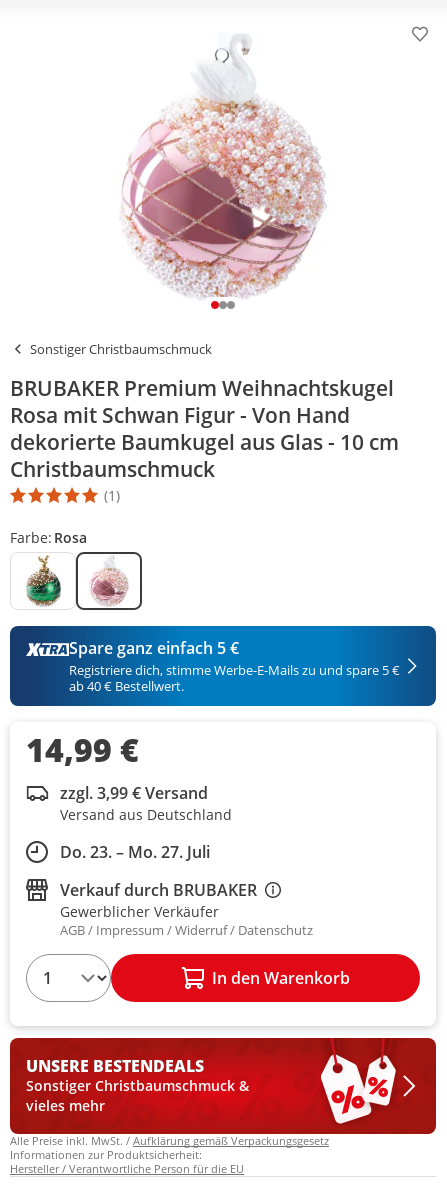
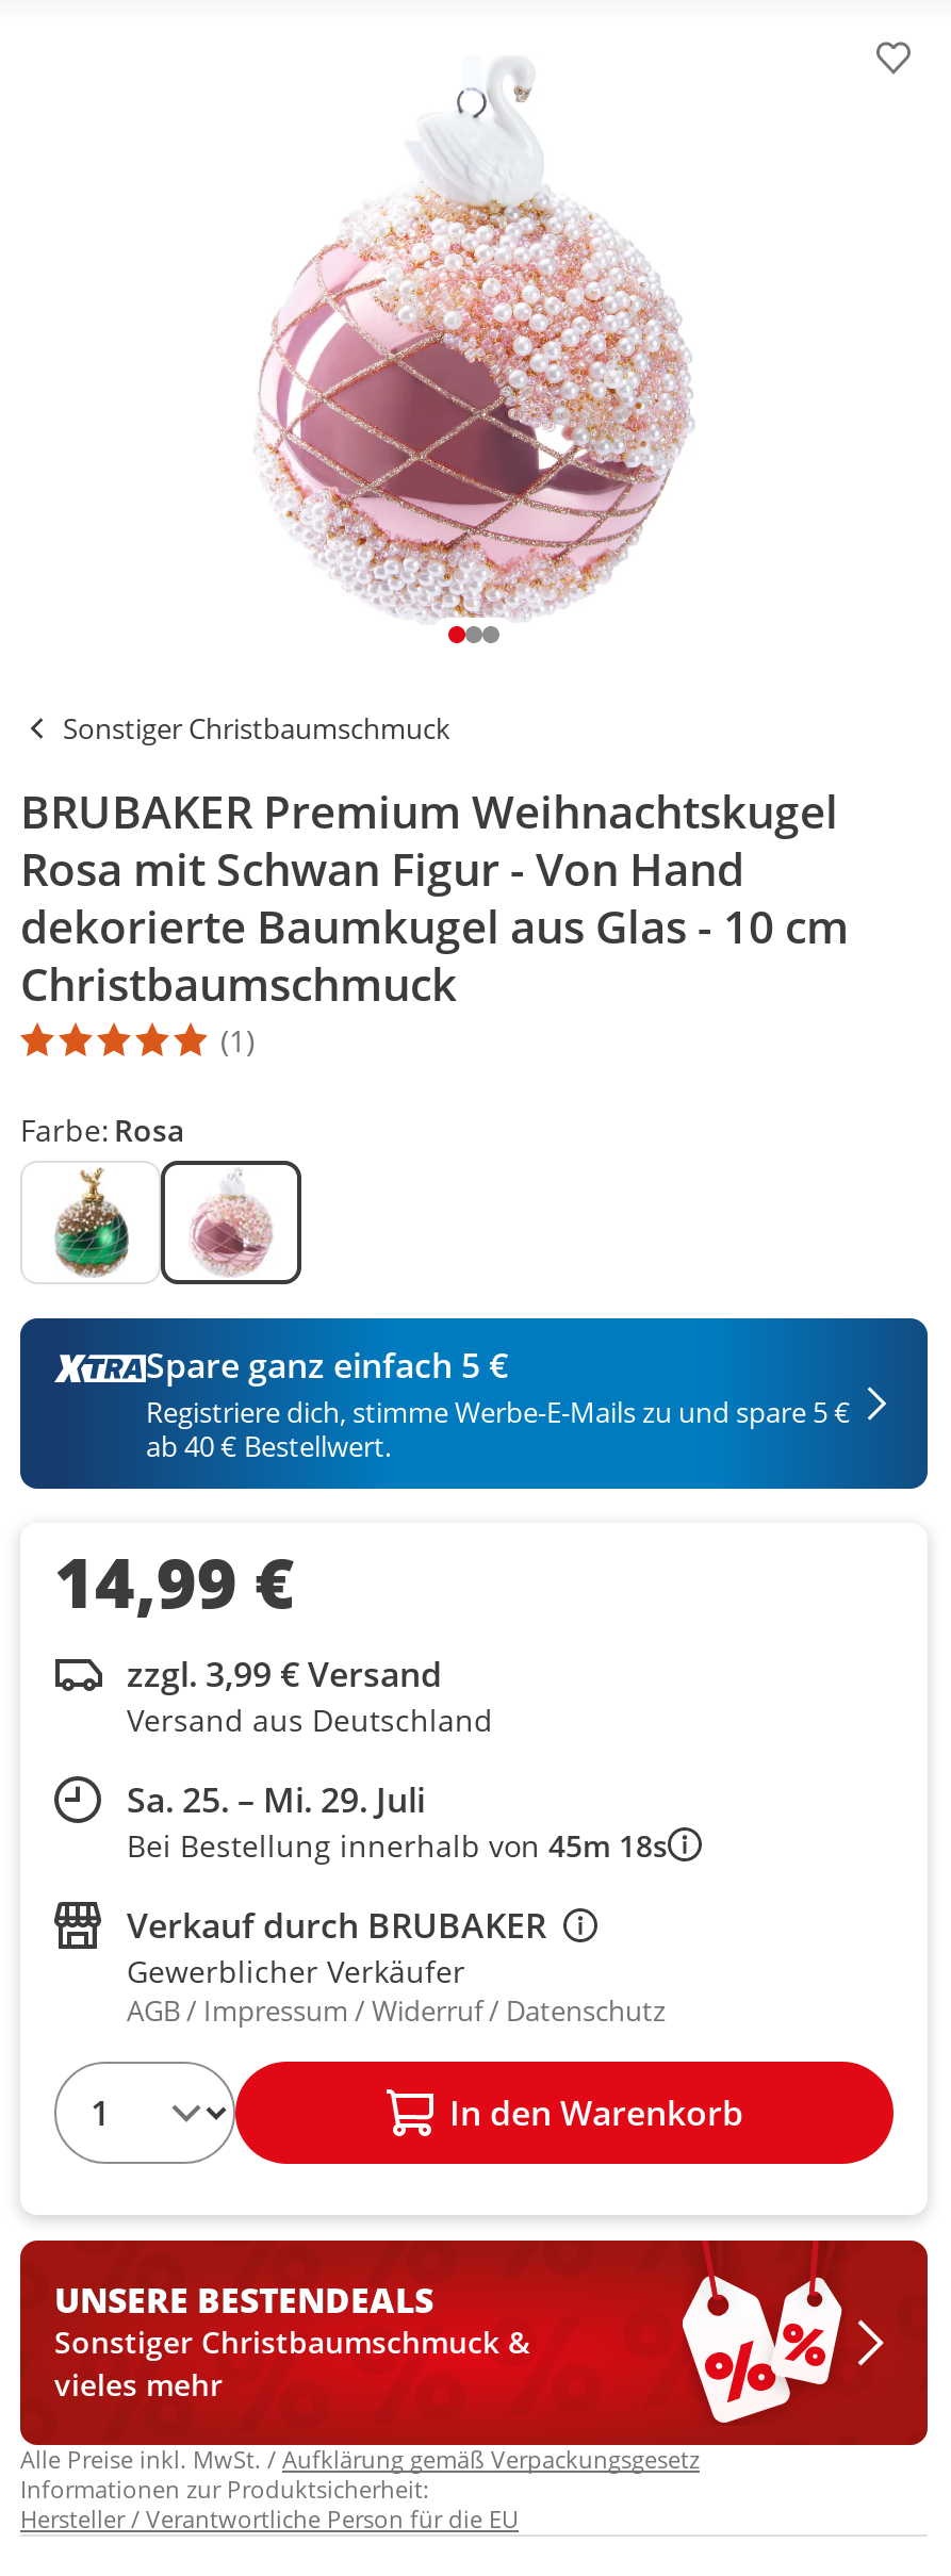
[60,841,210,863] Do. 23. – Mo. 27. Juli -> [127,1776,668,1866] Sa. 25. – Mi. 29. Juli | Bei Bestellung innerhalb von 45m 18s

